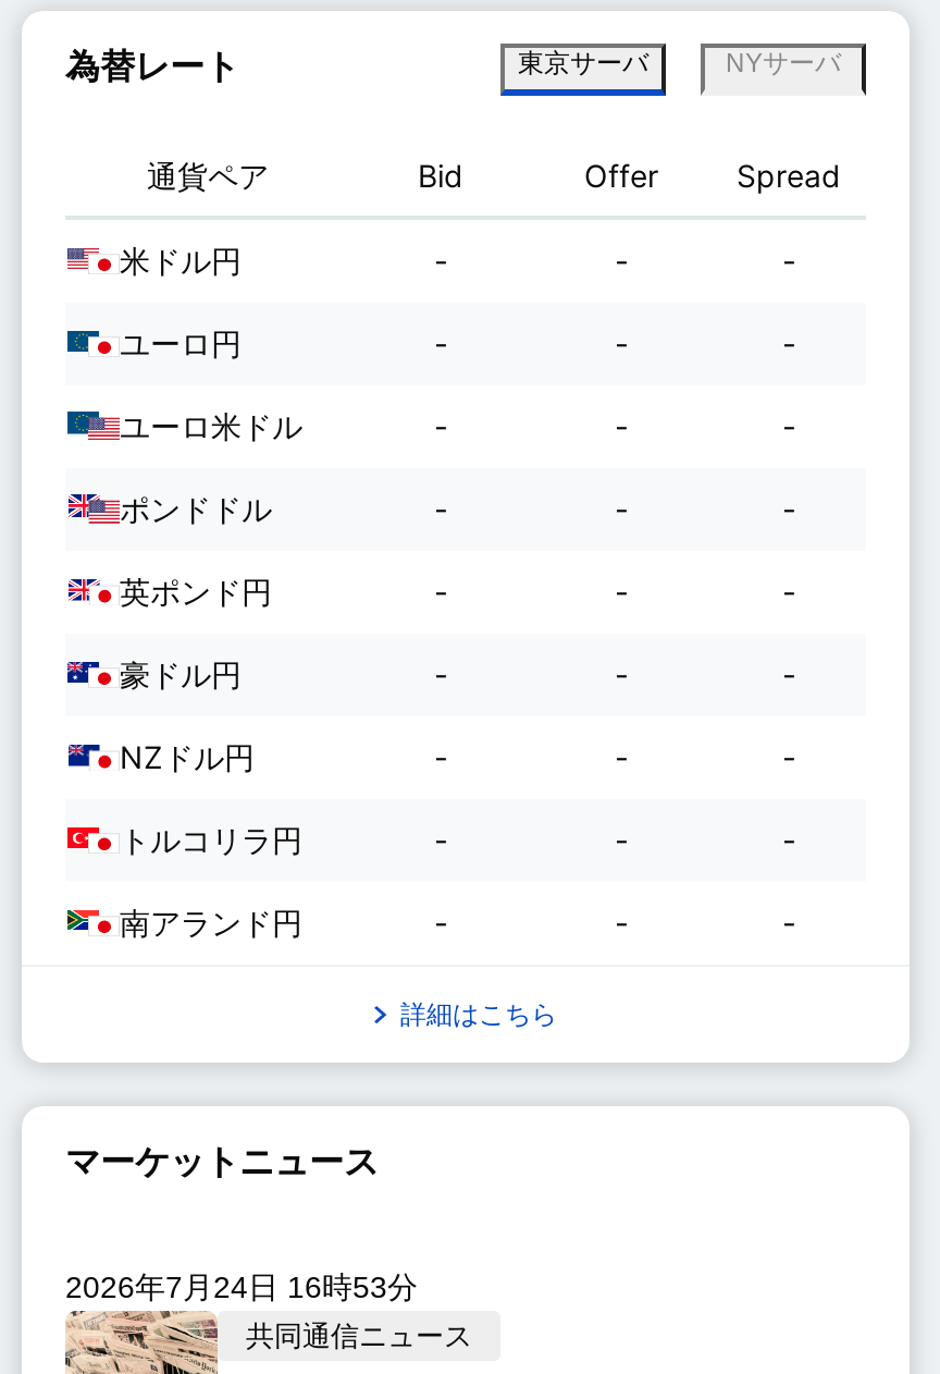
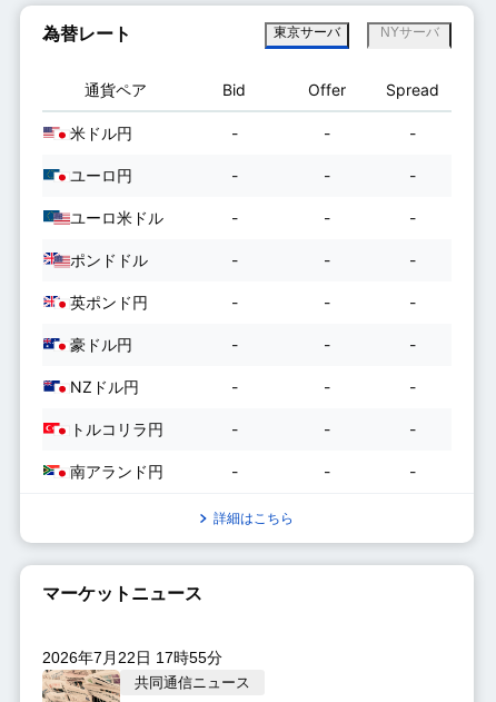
[65,1269,418,1304] 2026年7月24日 16時53分 -> [42,648,222,666] 2026年7月22日 17時55分

